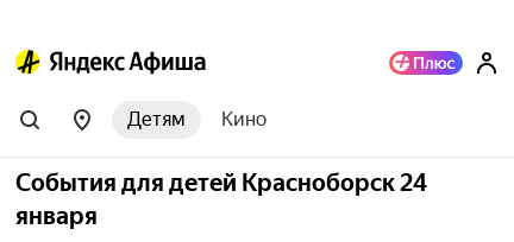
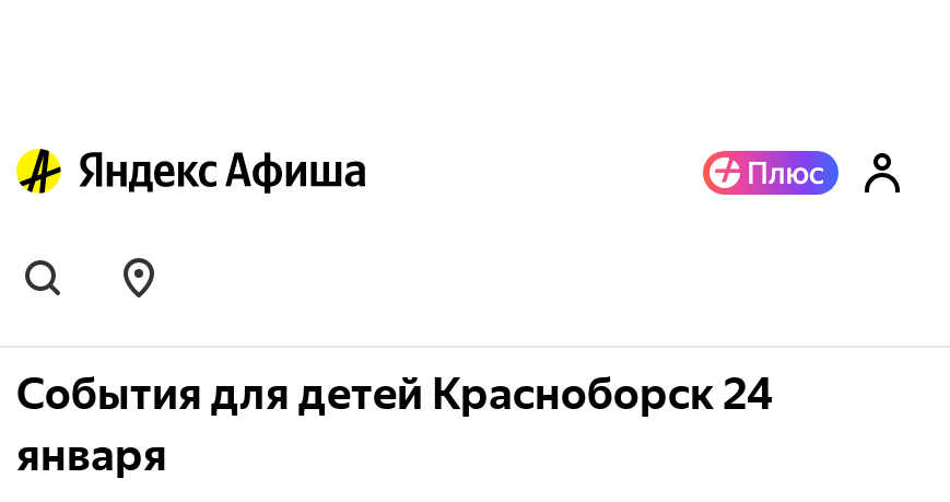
[127,108,267,130] Детям | Кино -> none

